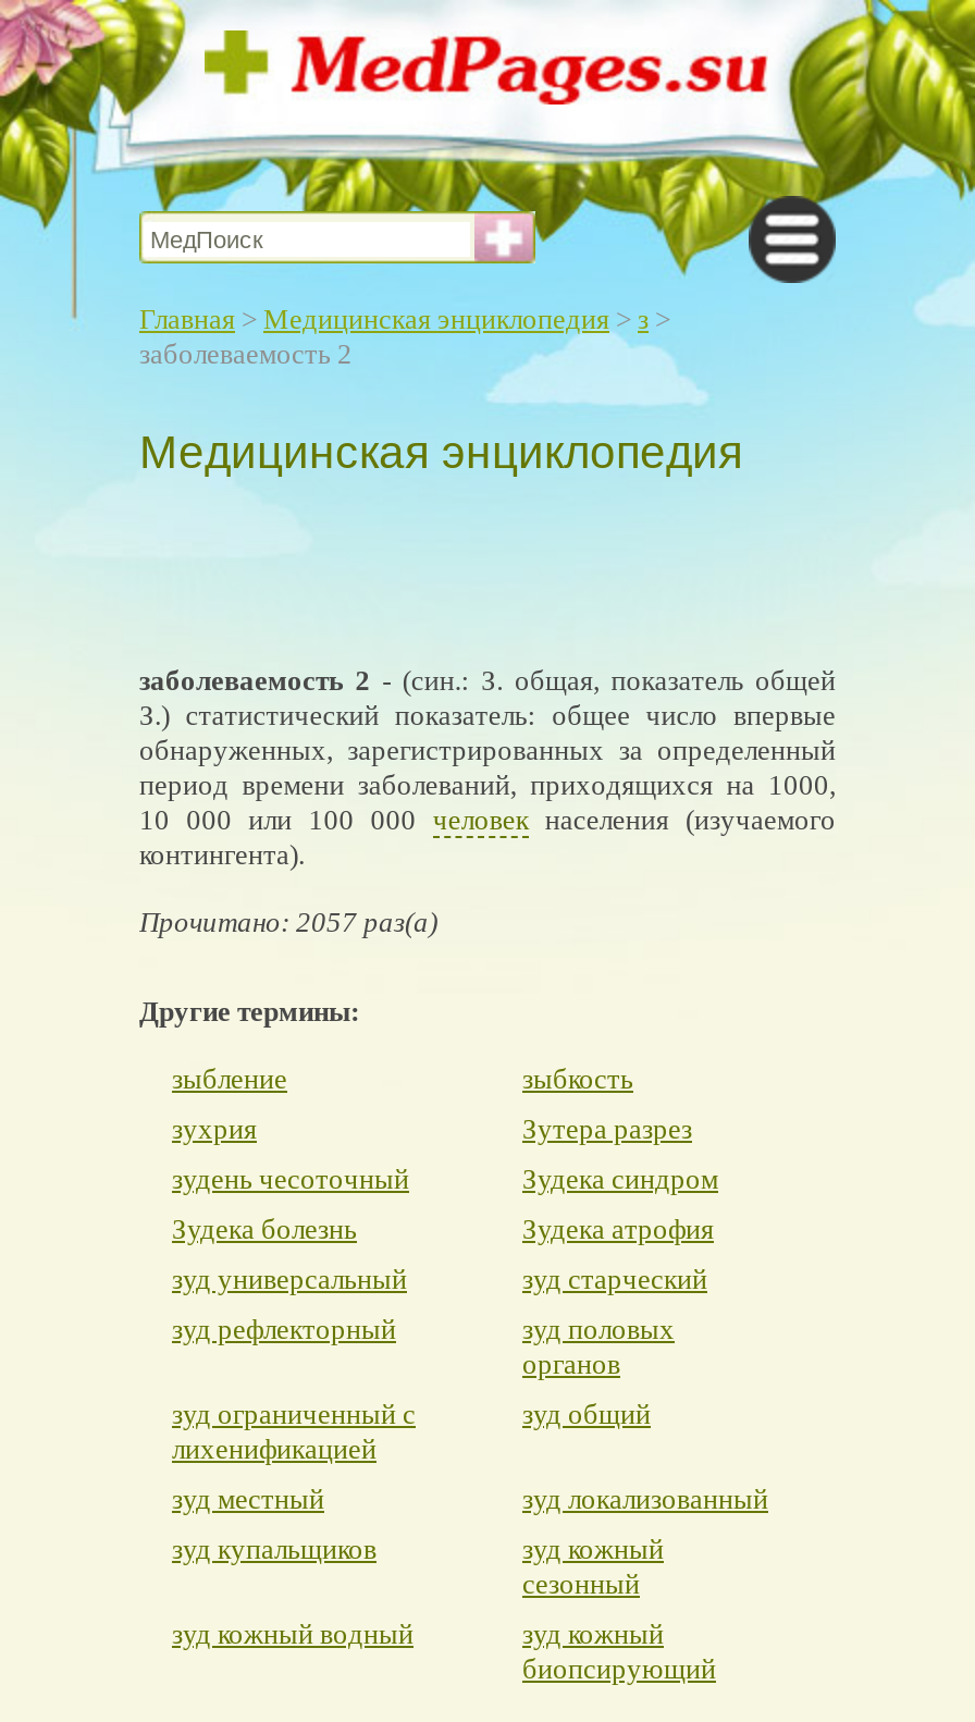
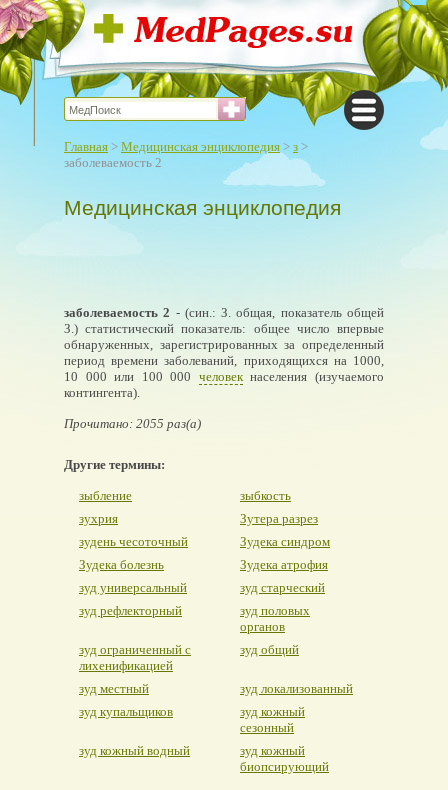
[139,906,437,938] Прочитано: 2057 раз(а) -> [64,416,201,431] Прочитано: 2055 раз(а)

